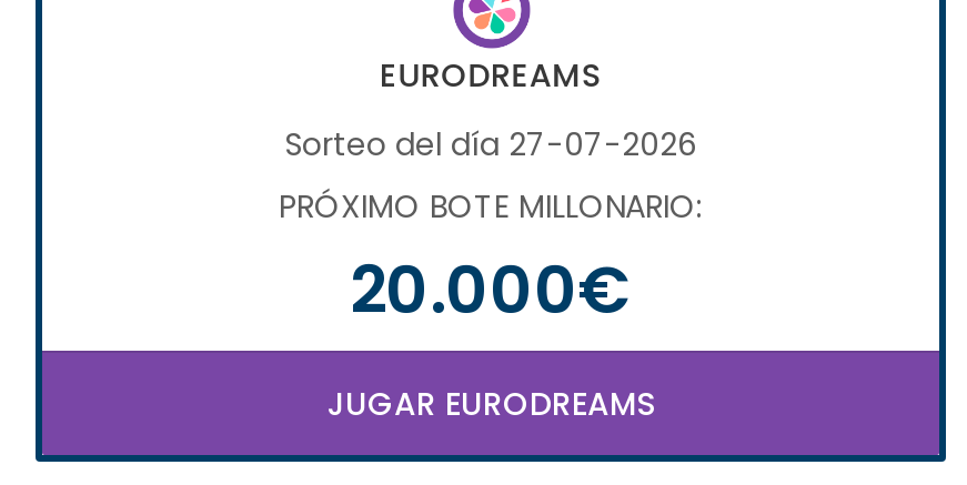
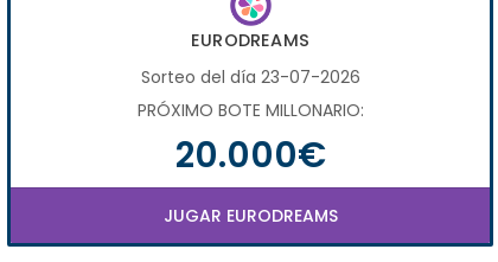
[284,122,697,166] Sorteo del día 27-07-2026 -> [141,65,360,89] Sorteo del día 23-07-2026

